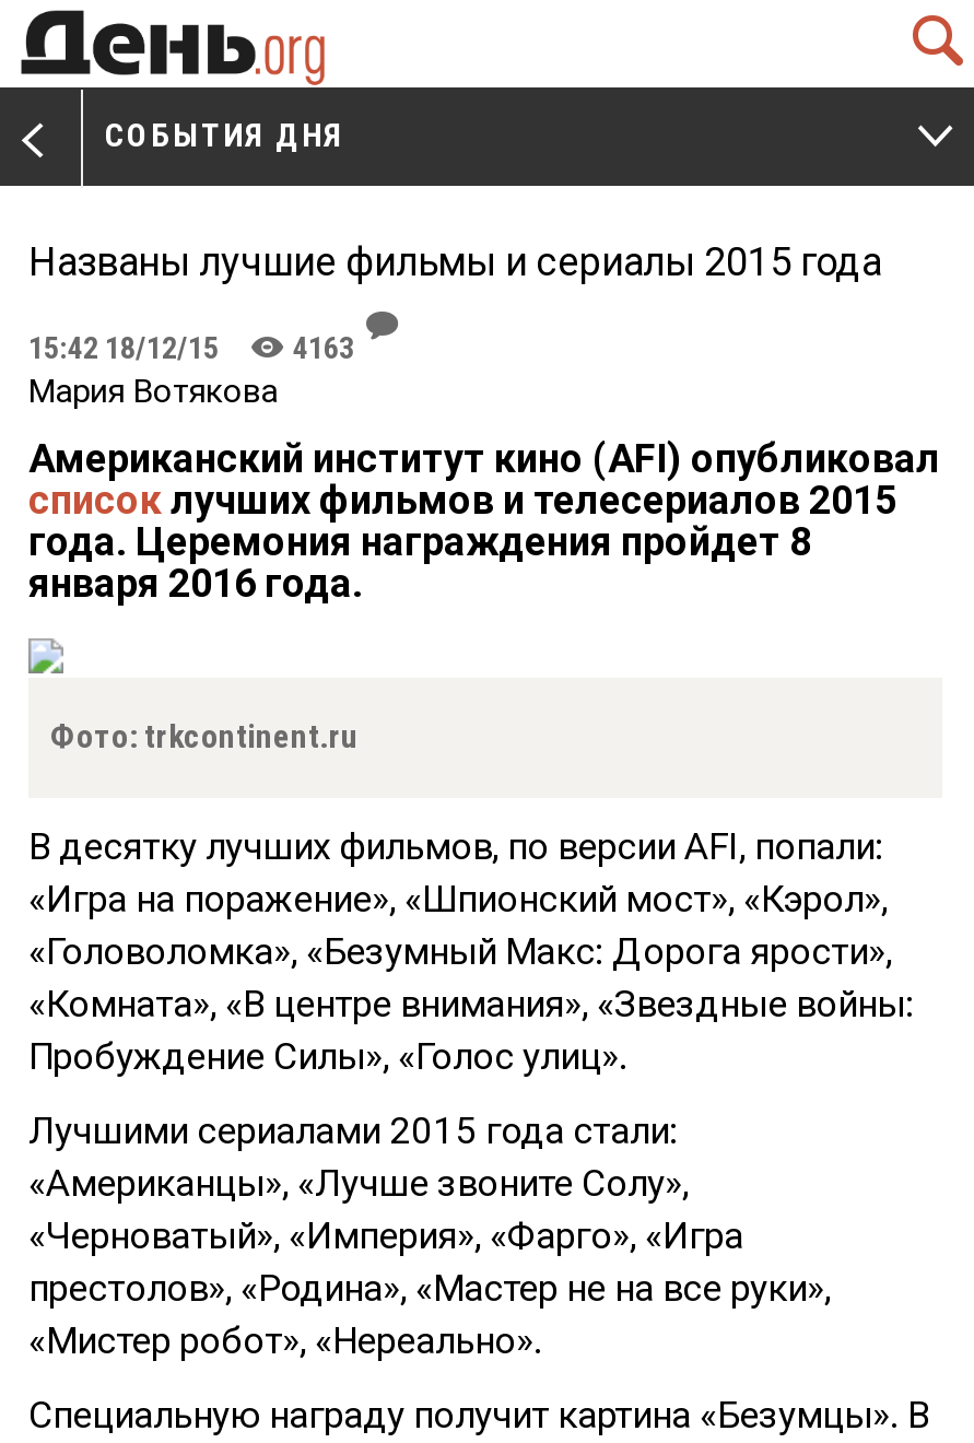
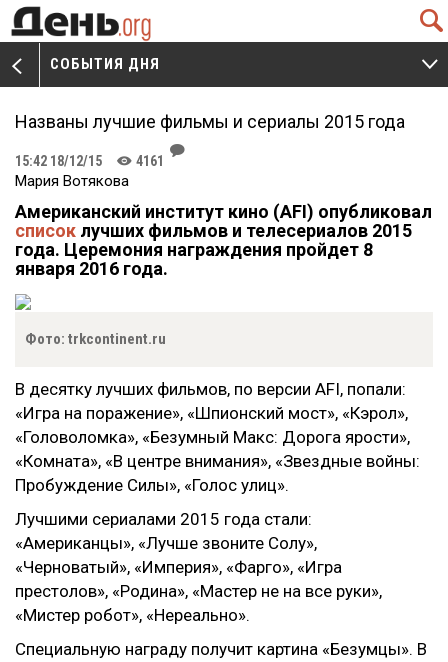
[28,330,354,365] 15:42 18/12/15 K 4163 -> [15,153,164,169] 15:42 18/12/15 K 4161

